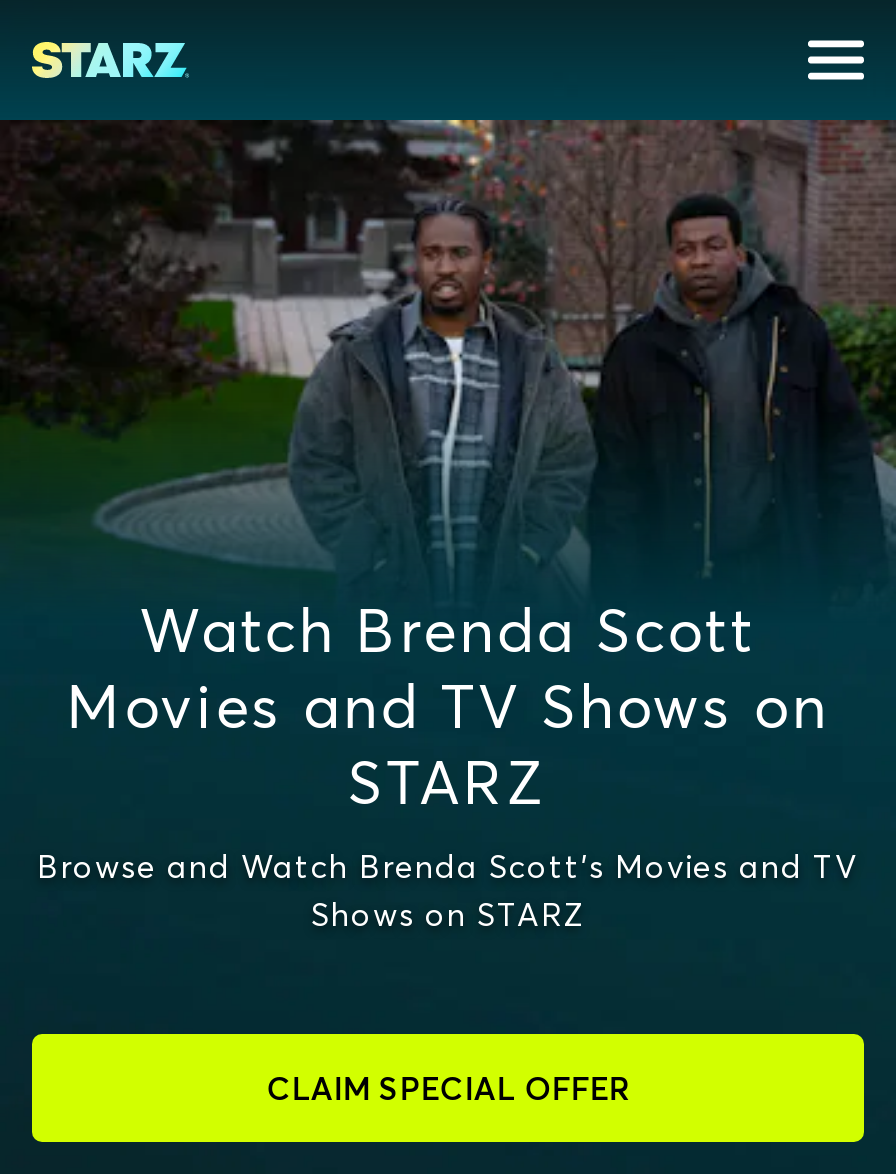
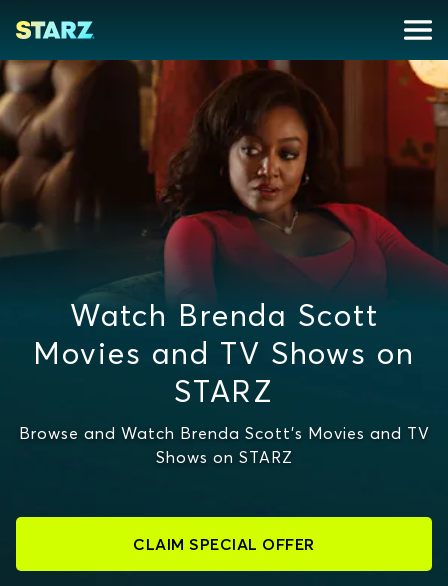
[6,118,890,588] [image] -> [3,59,445,295] [image]

